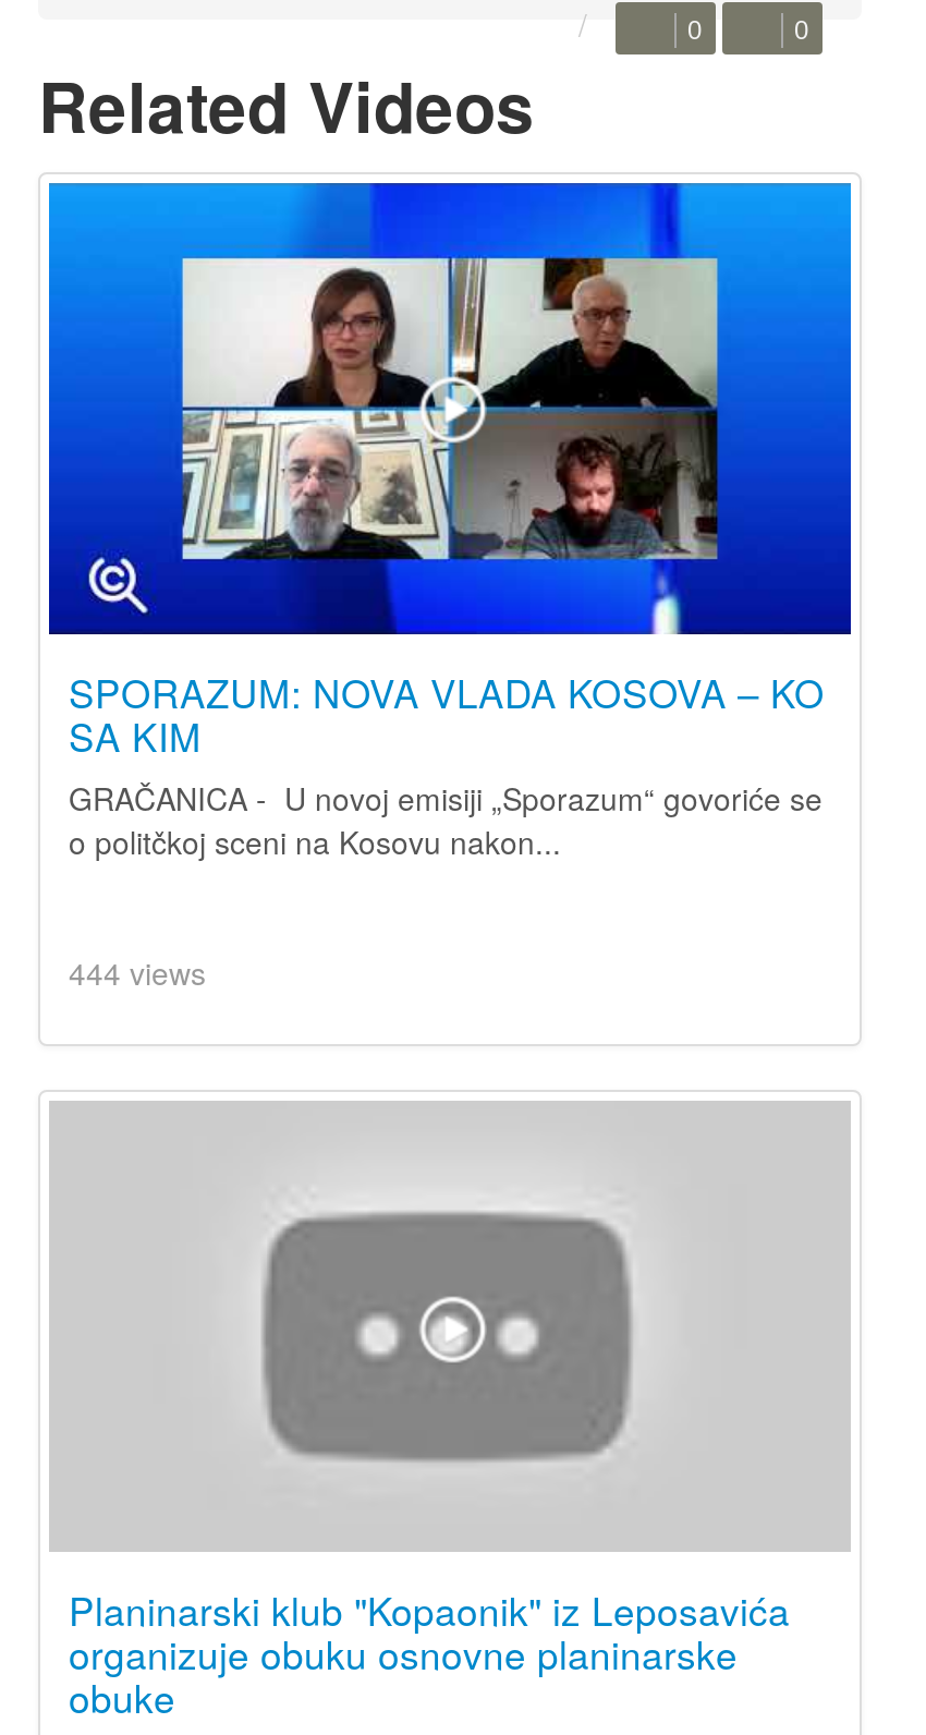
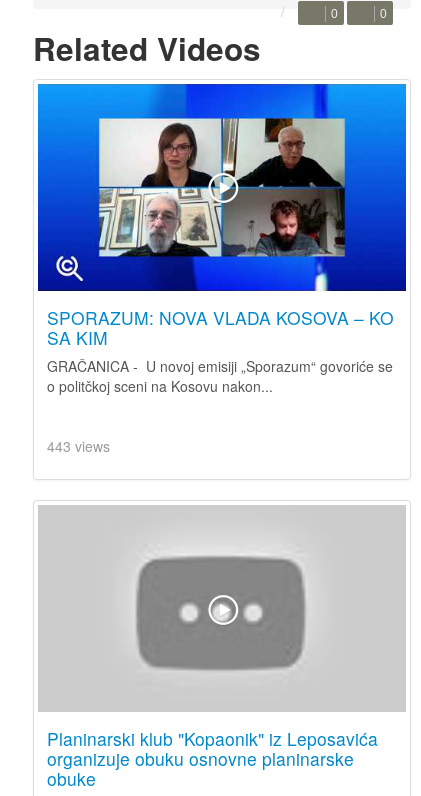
[69,951,206,995] 444 views -> [47,436,110,456] 443 views

